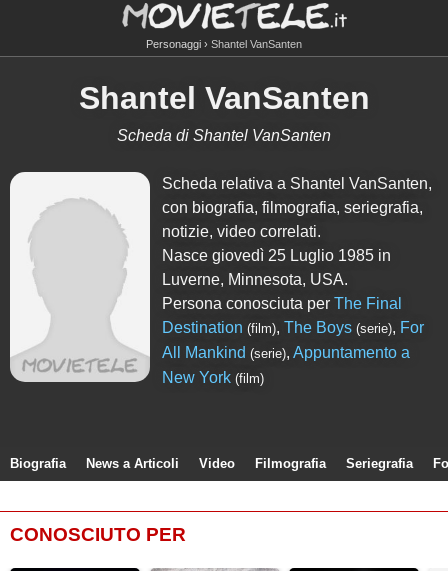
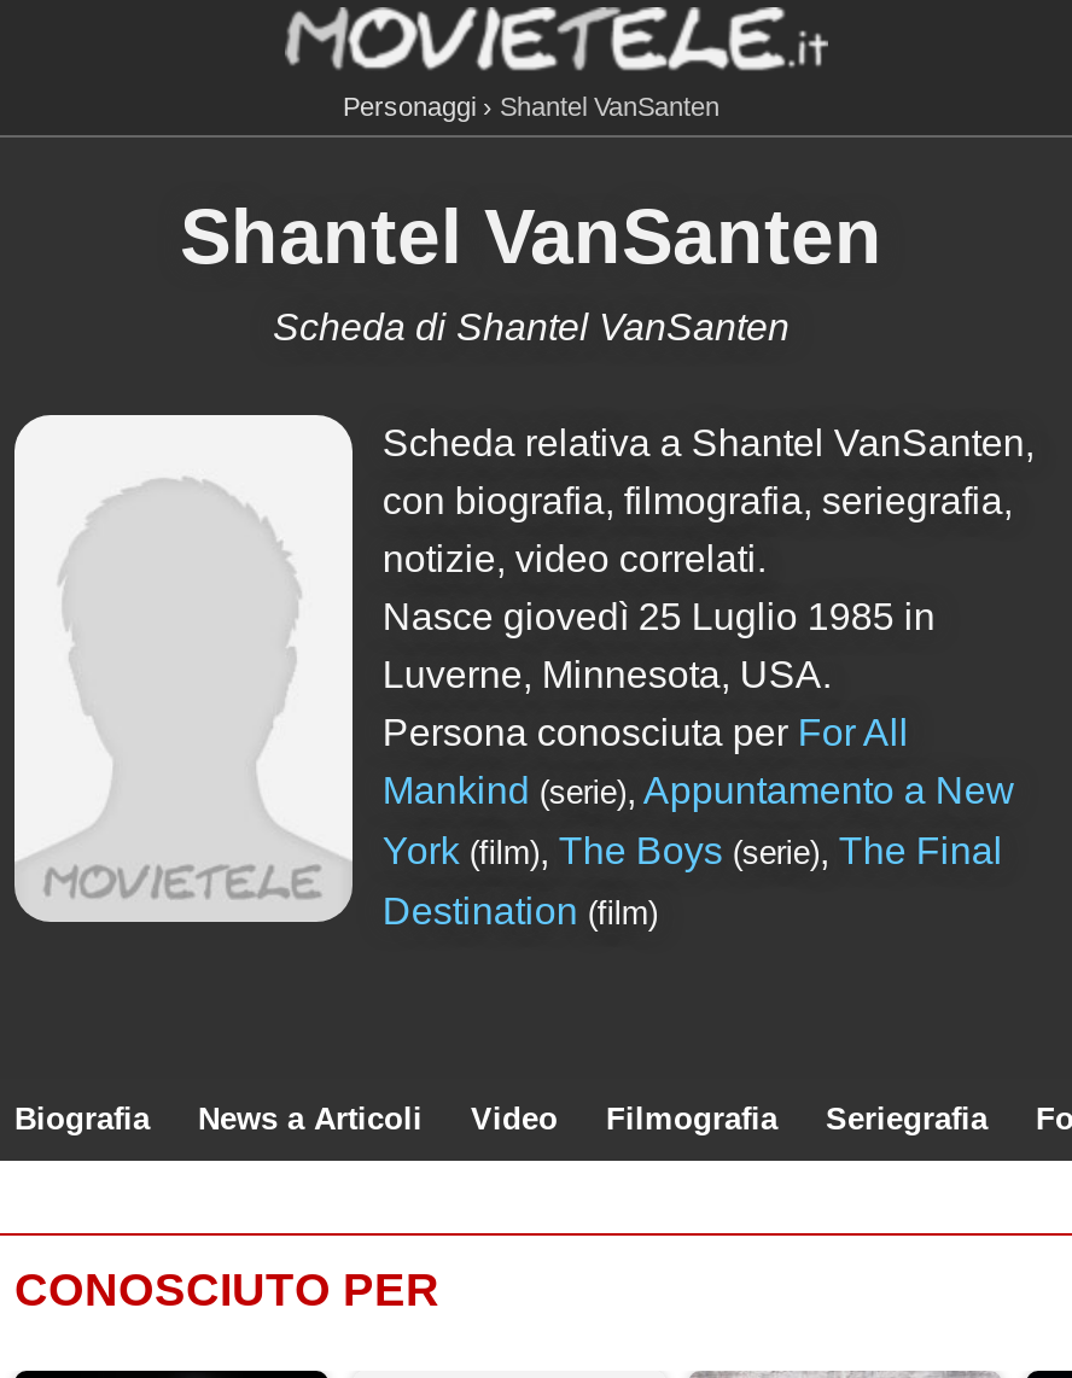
[162,295,424,336] Persona conosciuta per The Final | Destination (film), The Boys (serie), For -> [382,712,1015,811] Persona conosciuta per For All | Mankind (serie), Appuntamento a New
[162,344,410,361] All Mankind (serie), Appuntamento a -> [382,830,1003,871] York (film), The Boys (serie), The Final
[162,369,264,386] New York (film) -> [382,891,658,932] Destination (film)

